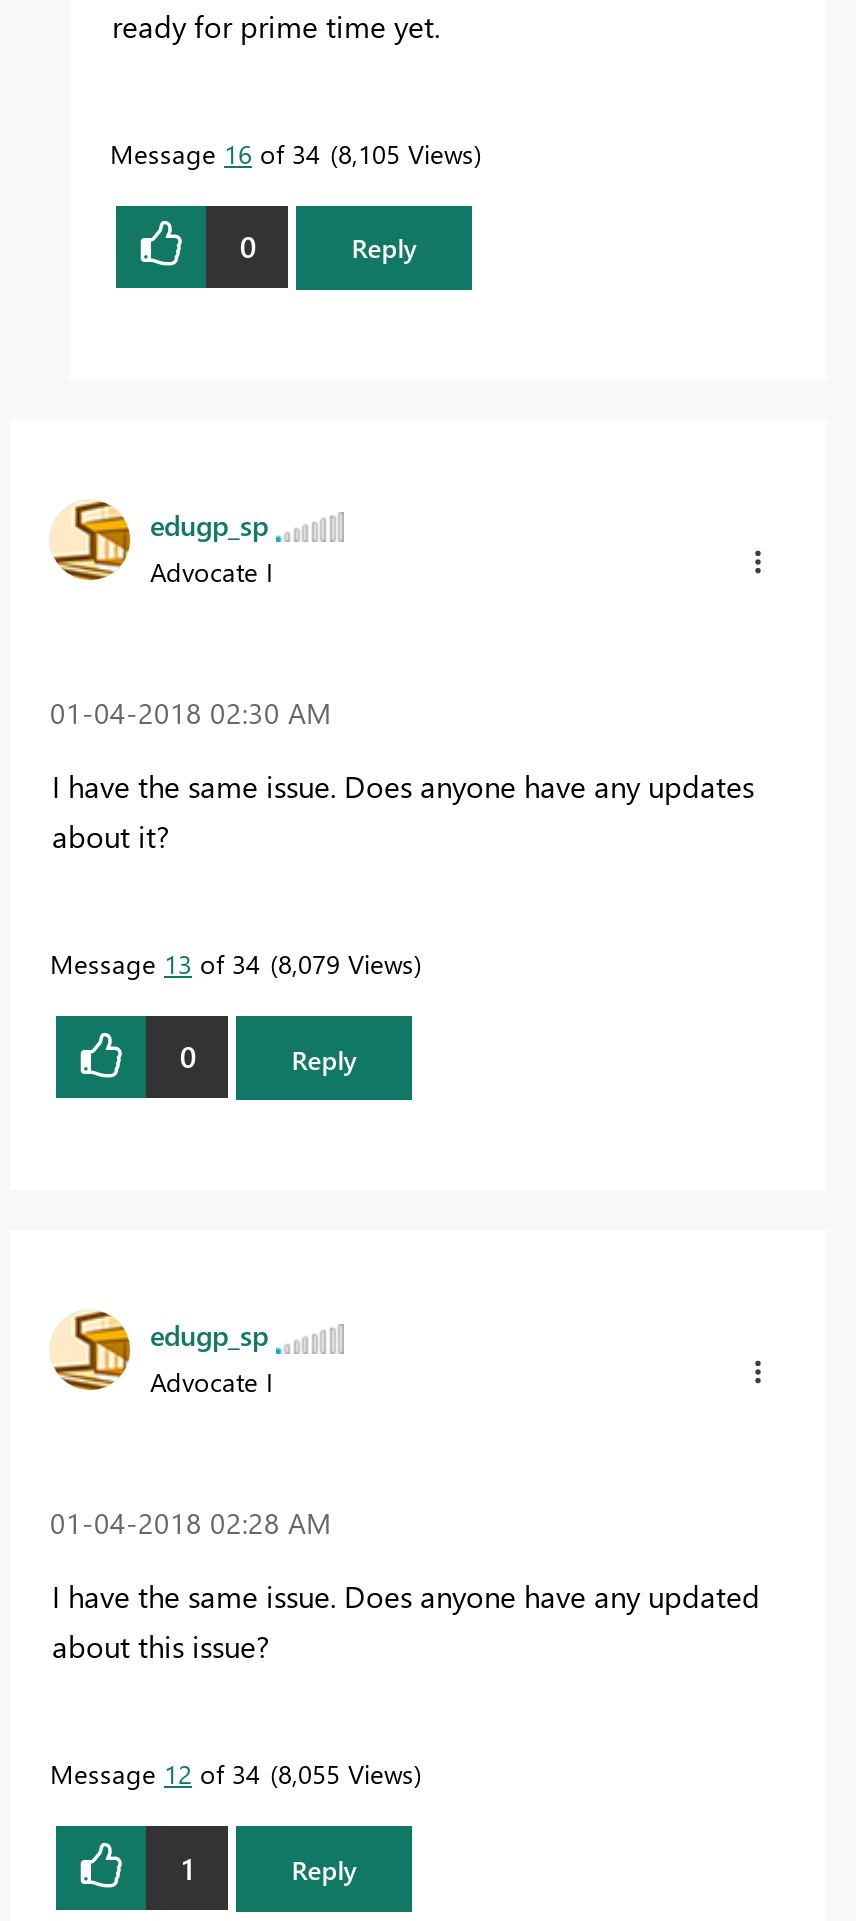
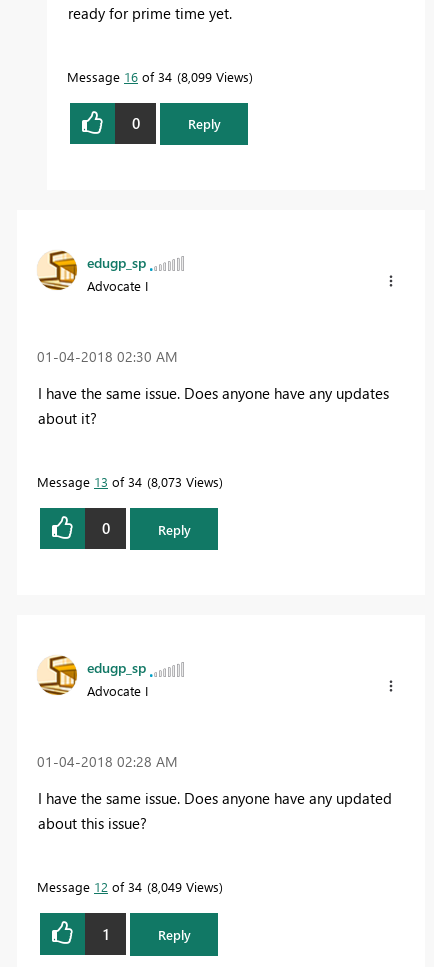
[110,135,474,169] Message 16 of 34 8,105 Views -> [67,67,249,84] Message 16 of 34 8,099 Views
[50,946,414,980] Message 13 of 34 8,079 Views -> [37,473,219,490] Message 13 of 34 8,073 Views
[50,1757,414,1791] Message 12 of 34 8,055 Views -> [37,878,219,895] Message 12 of 34 8,049 Views

